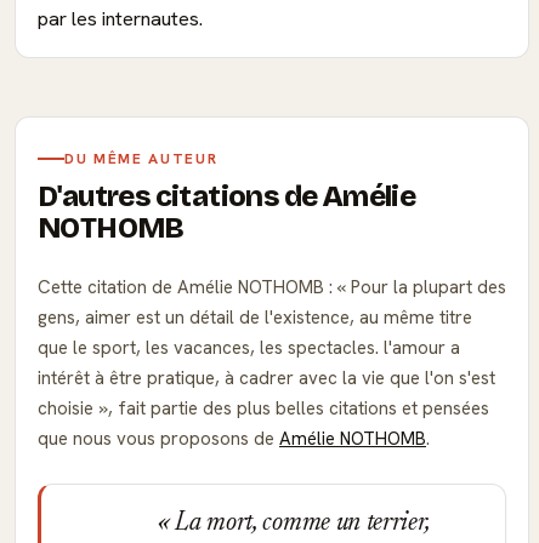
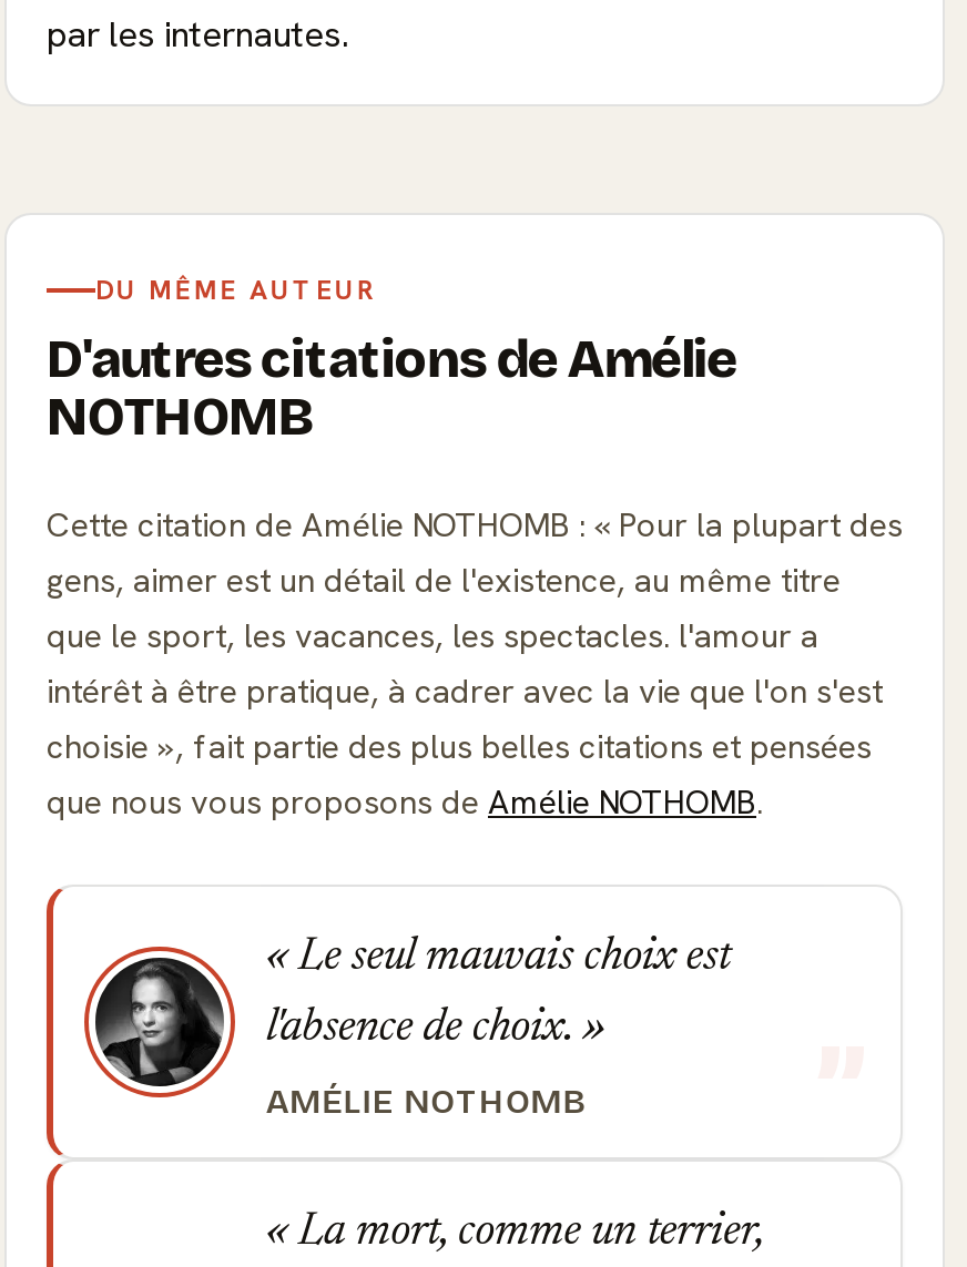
none -> [82,933,730,1122] [image] | Le seul mauvais choix est | l'absence de choix. | AMÉLIE NOTHOMB

